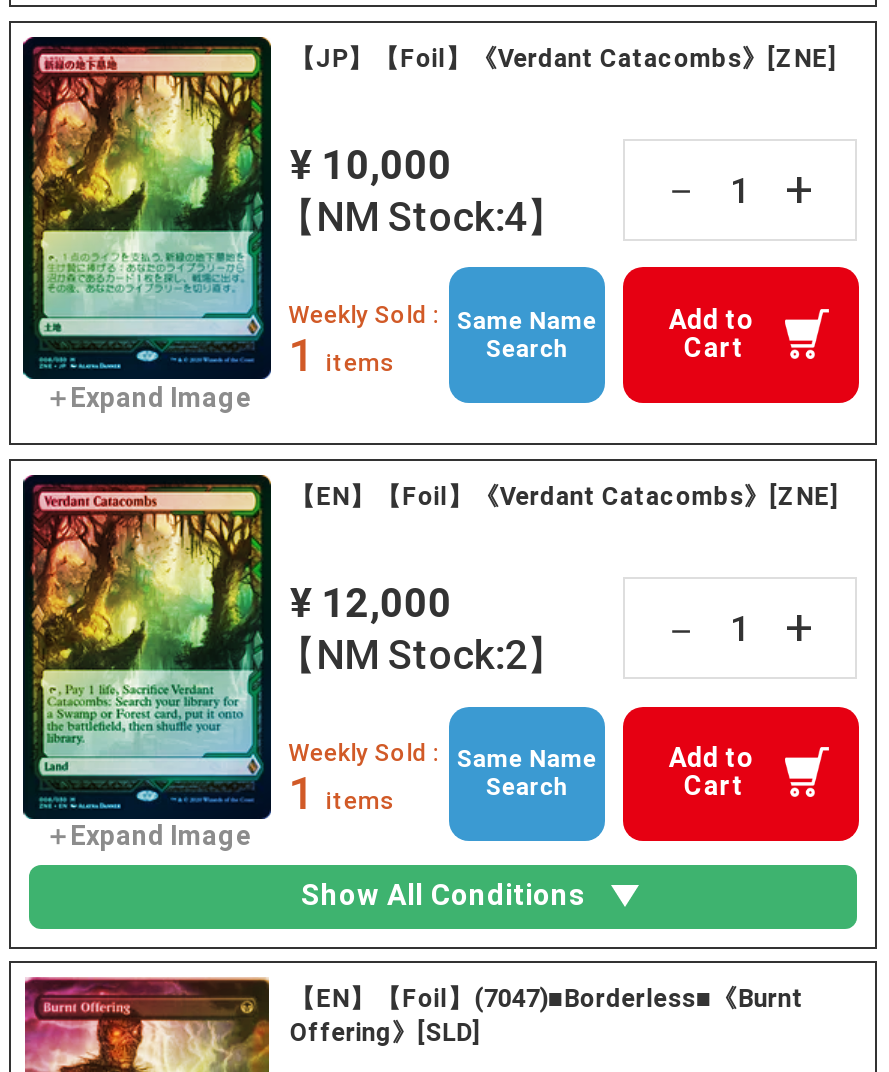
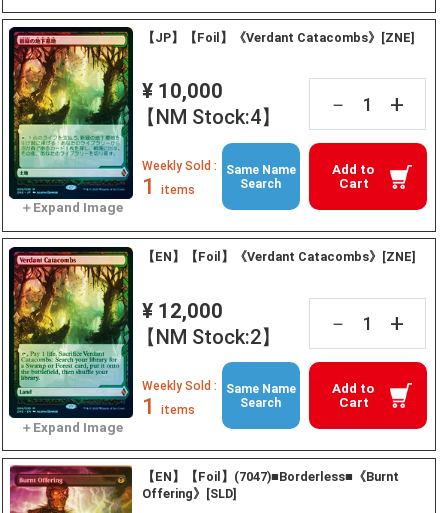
[301,878,585,914] Show All Conditions -> none

